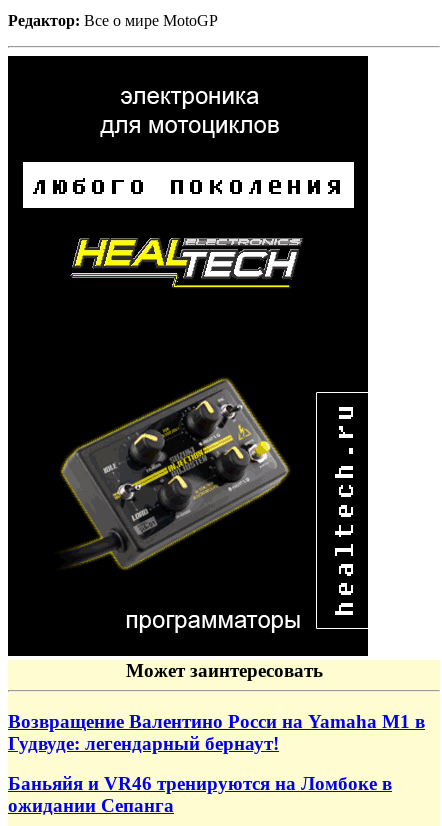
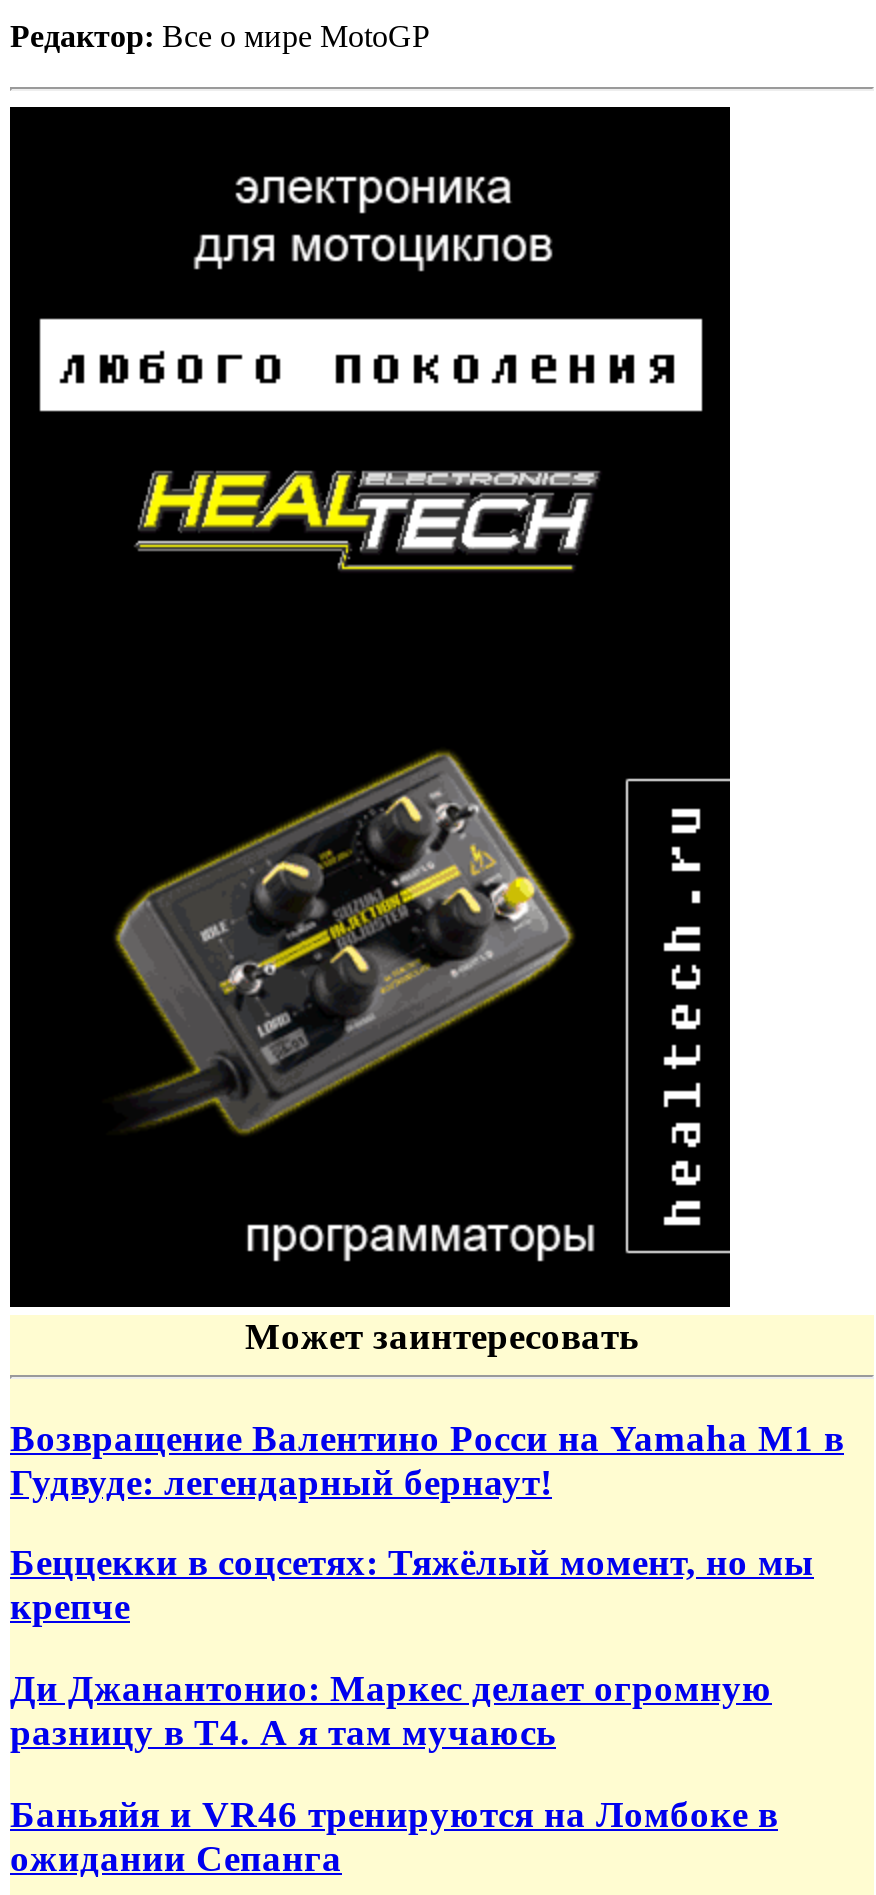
none -> [10,1541,814,1753] Беццекки в соцсетях: Тяжёлый момент, но мы | крепче | Ди Джанантонио: Маркес делает огромную | разницу в T4. А я там мучаюсь

